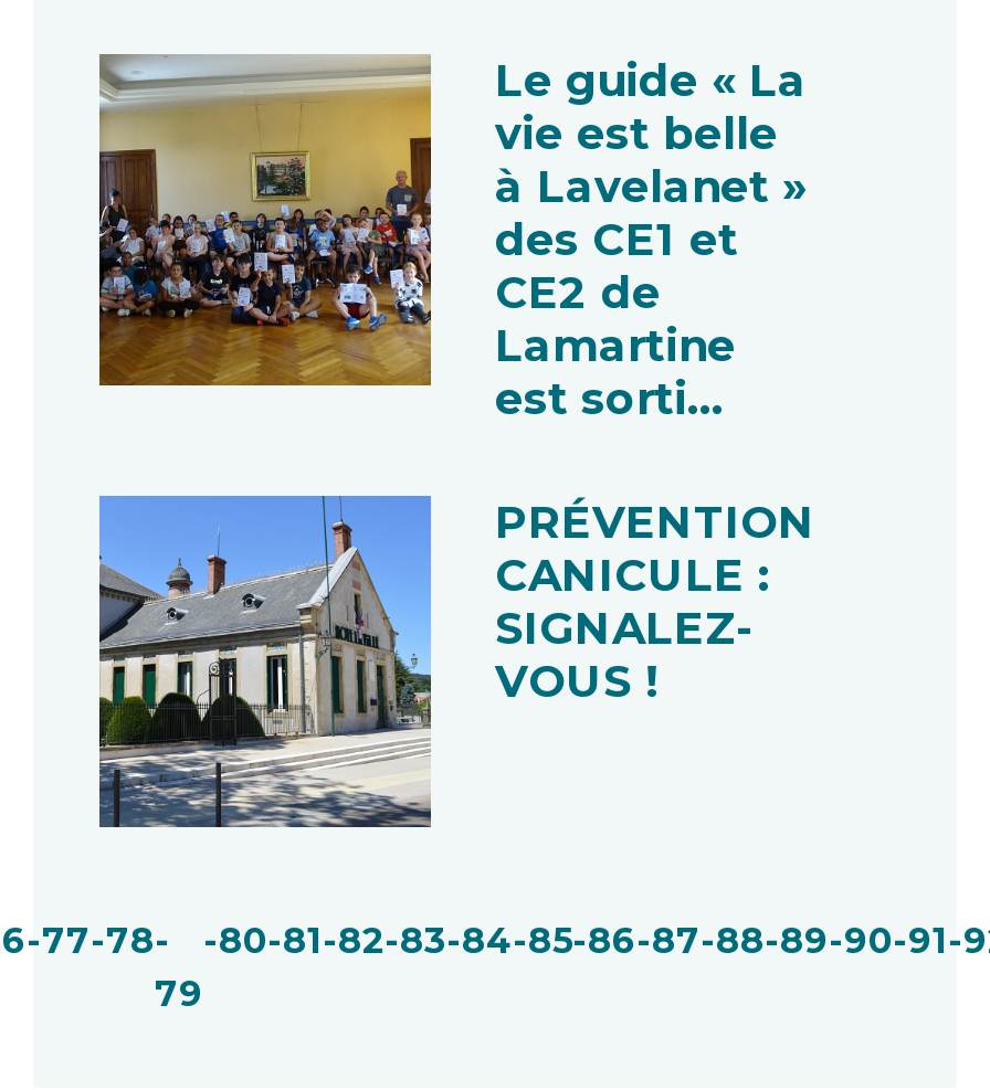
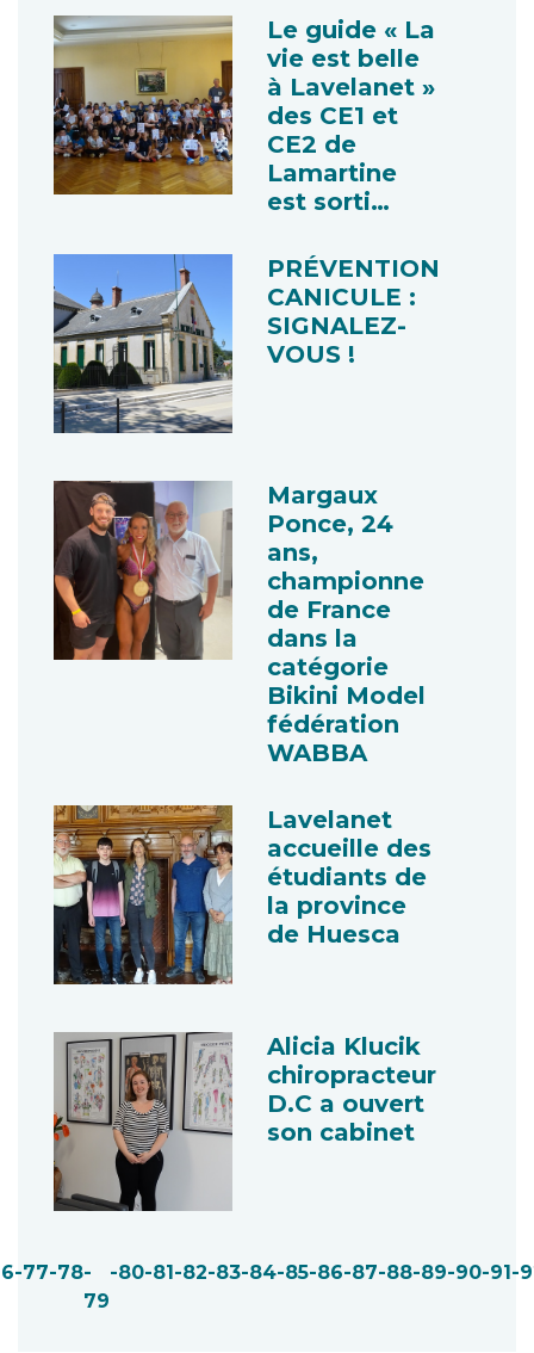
none -> [52,480,431,949] [image] | Margaux | Ponce, 24 | ans, | championne | de France | dans la | catégorie | Bikini Model | fédération | WABBA | Lavelanet | accueille des | étudiants de | la province | de Huesca
none -> [52,1031,436,1211] [image] | Alicia Klucik | chiropracteur | D.C a ouvert | son cabinet
none -> [52,804,234,986] [image]

